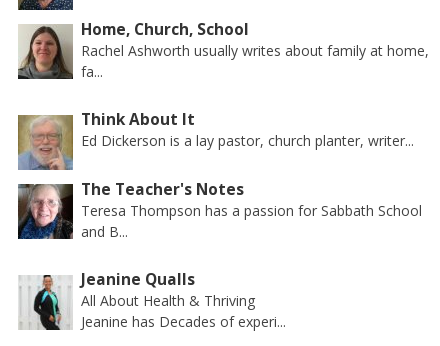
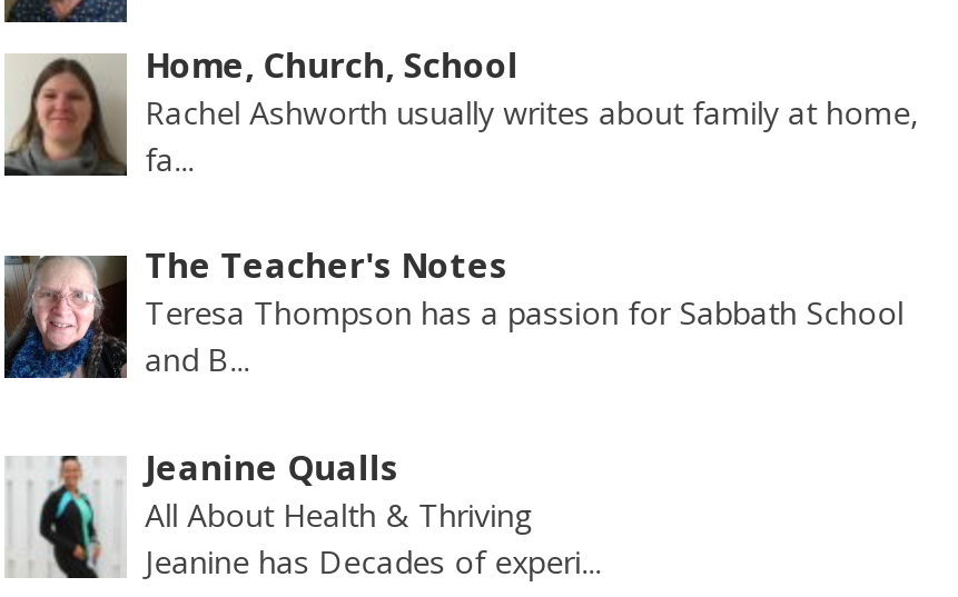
[18,109,414,170] [image] | Think About It | Ed Dickerson is a lay pastor, church planter, writer... -> none

